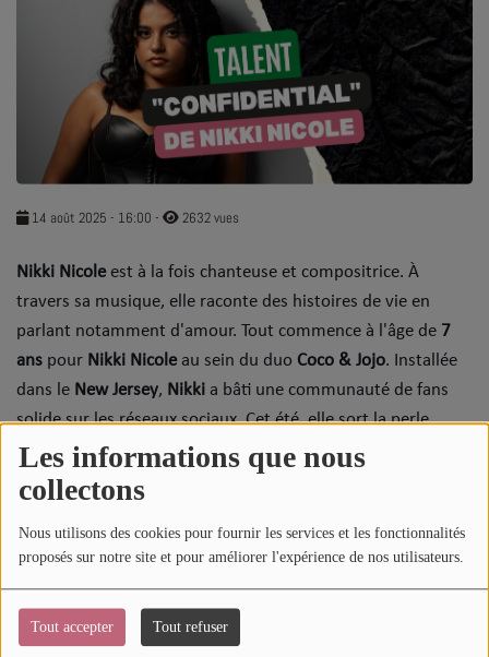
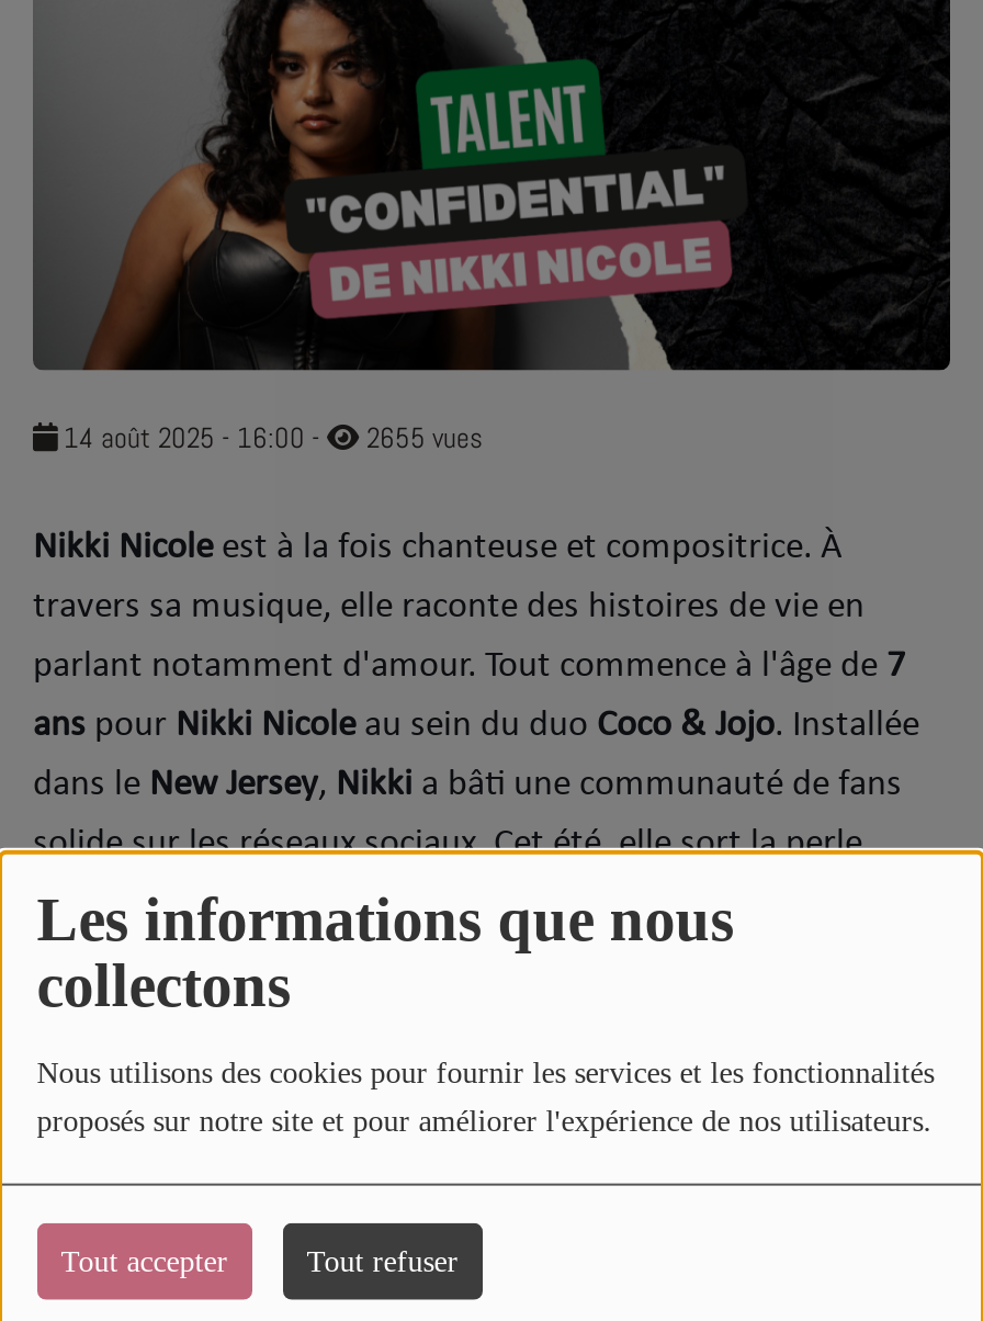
[28,208,239,227] 14 août 2025 - 16:00 - 2632 vues -> [57,419,483,456] 14 août 2025 - 16:00 - 2655 vues

